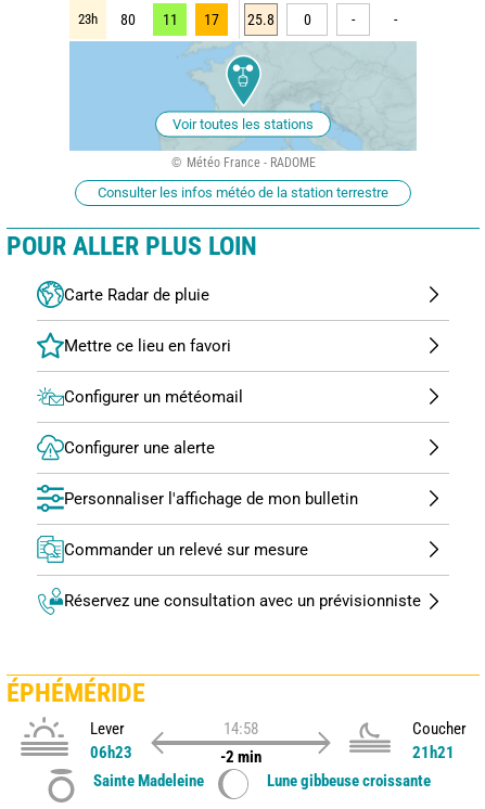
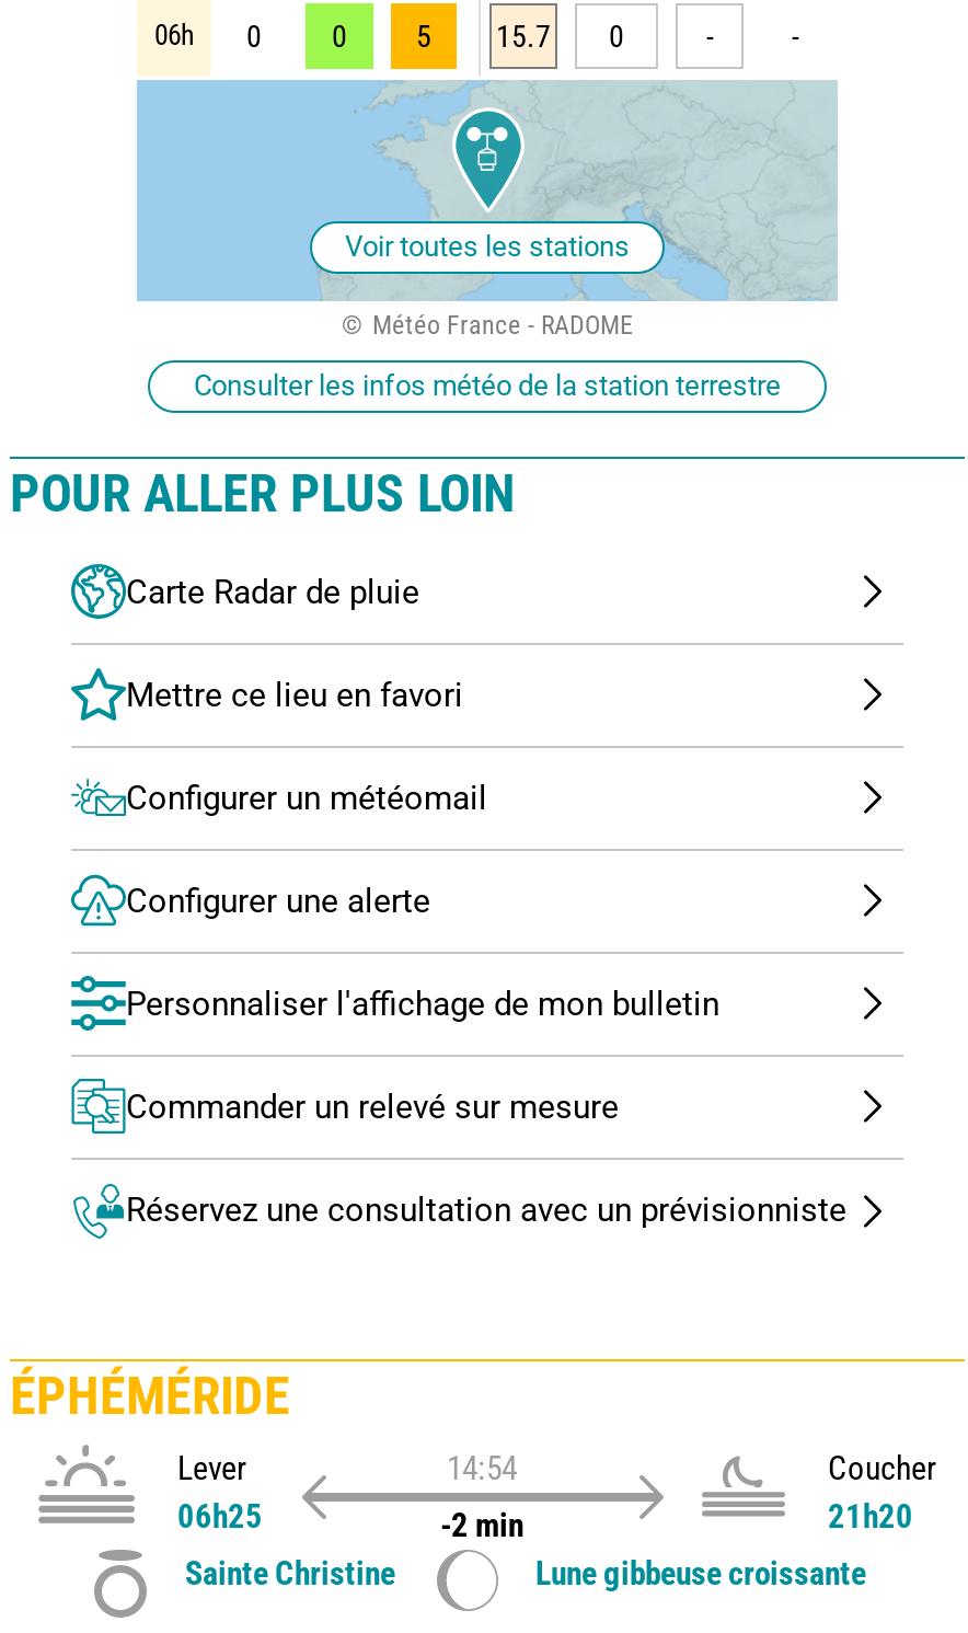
[78,11,275,28] 23h | 80 | 11 | 17 | 25.8 -> [154,18,551,53] 06h | 0 | 0 | 5 | 15.7
[223,718,258,738] 14:58 -> [447,1448,517,1487] 14:54
[90,742,132,762] 06h23 -> [177,1496,263,1536] 06h25
[93,742,454,790] 21h21 | Sainte Madeleine -> [185,1496,913,1592] 21h20 | Sainte Christine

